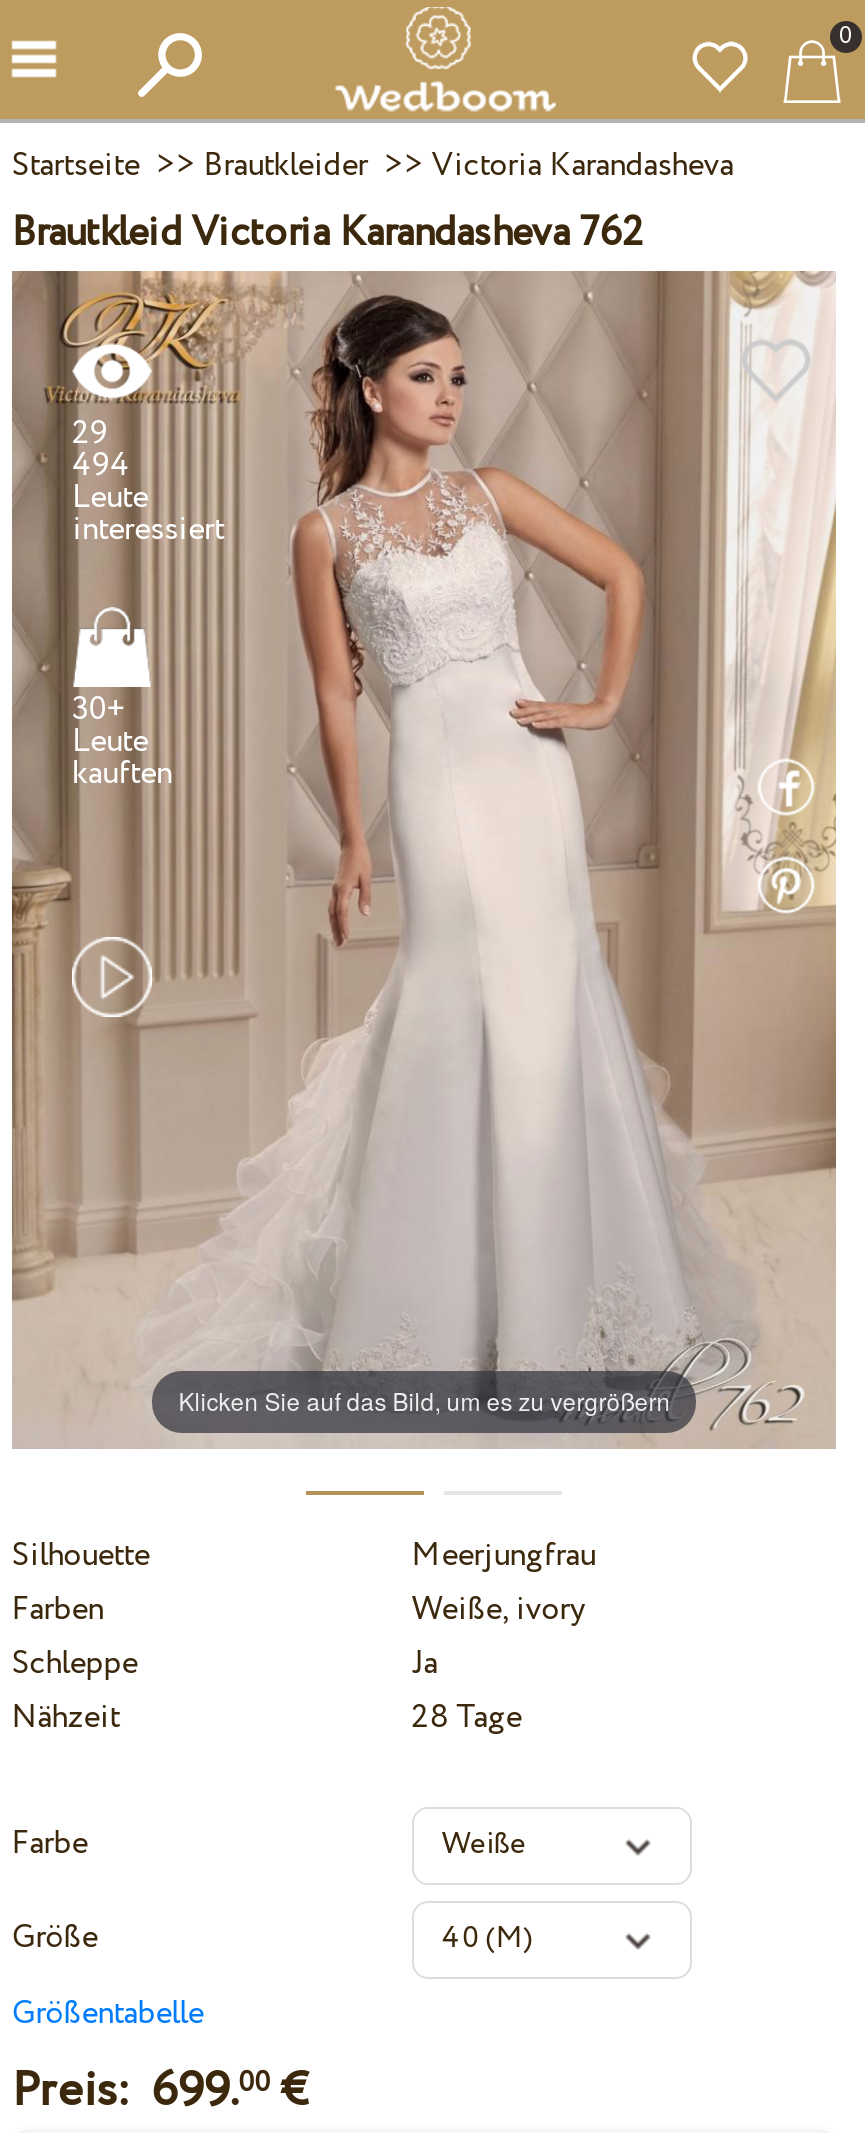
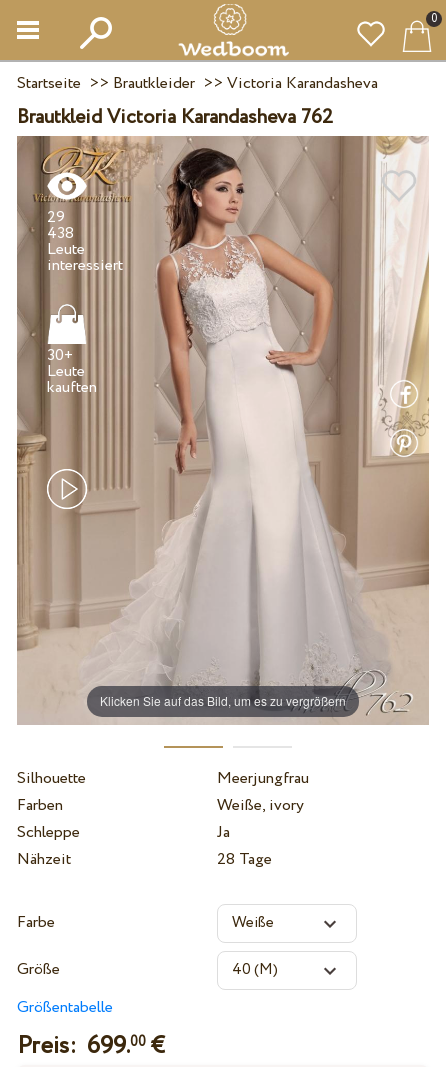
[72,443,130,489] 494 -> [47,222,74,245] 438

